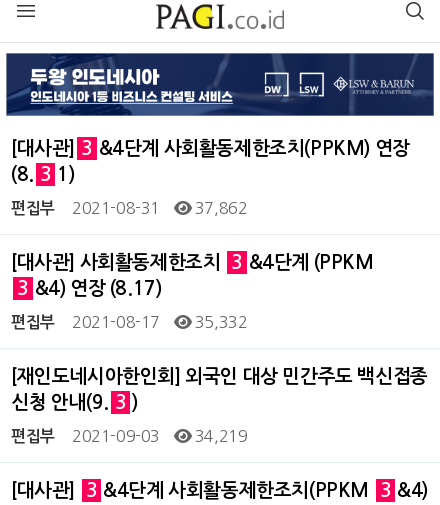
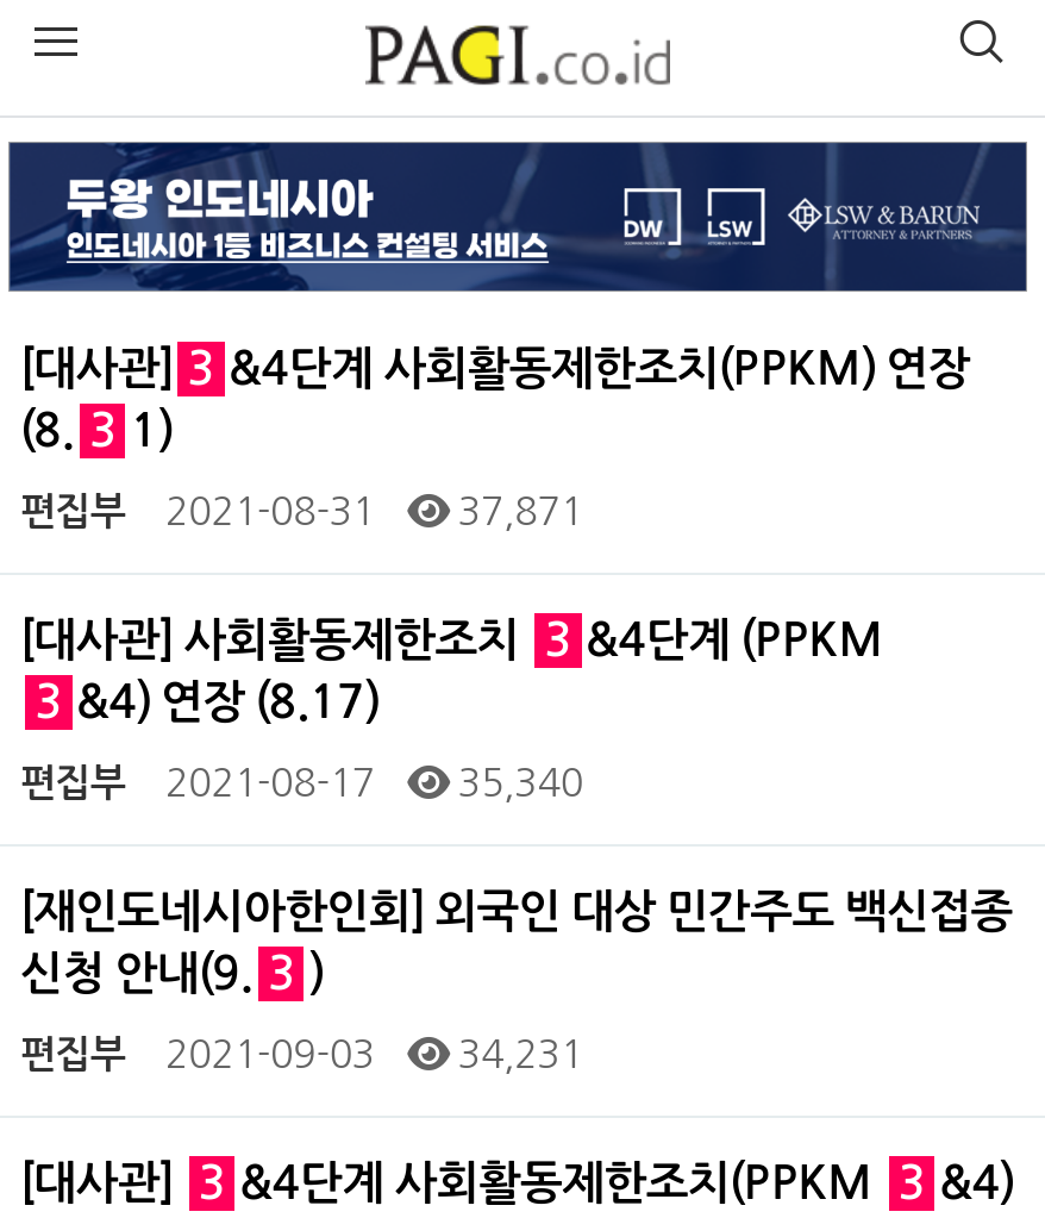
[11,200,247,216] 편집부 2021-08-31 37,862 -> [20,493,583,531] 편집부 2021-08-31 37,871
[11,314,247,330] 편집부 2021-08-17 35,332 -> [20,764,583,802] 편집부 2021-08-17 35,340
[11,428,247,444] 편집부 2021-09-03 34,219 -> [20,1036,583,1074] 편집부 2021-09-03 34,231

